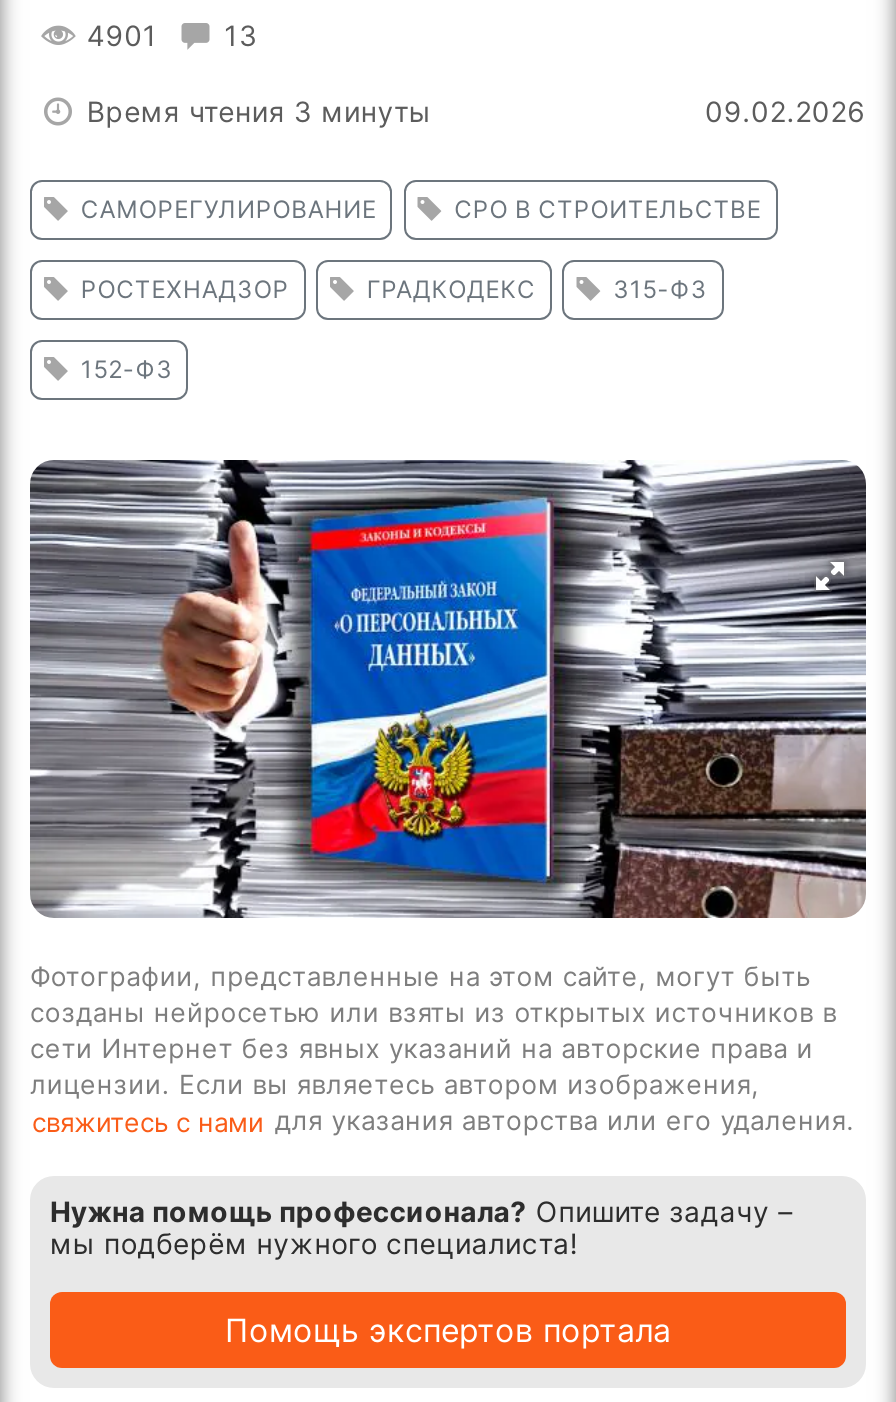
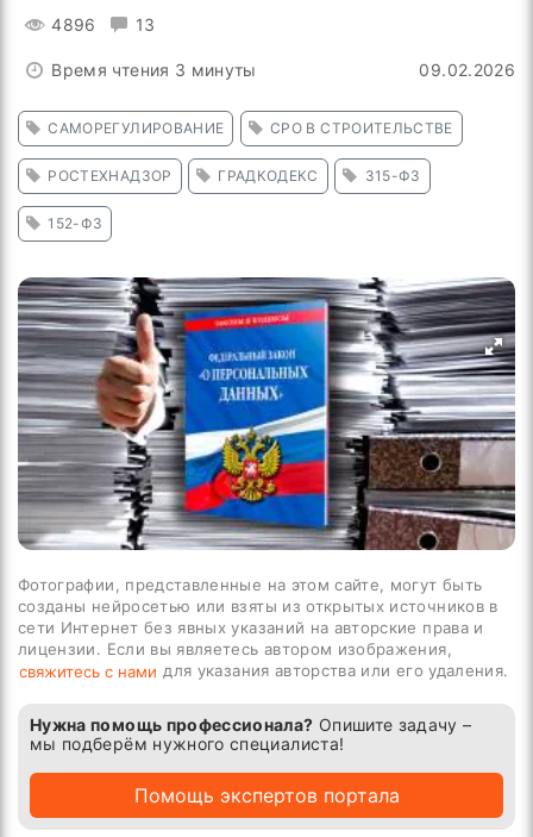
[87,18,258,52] 4901 13 -> [52,14,156,35] 4896 13

